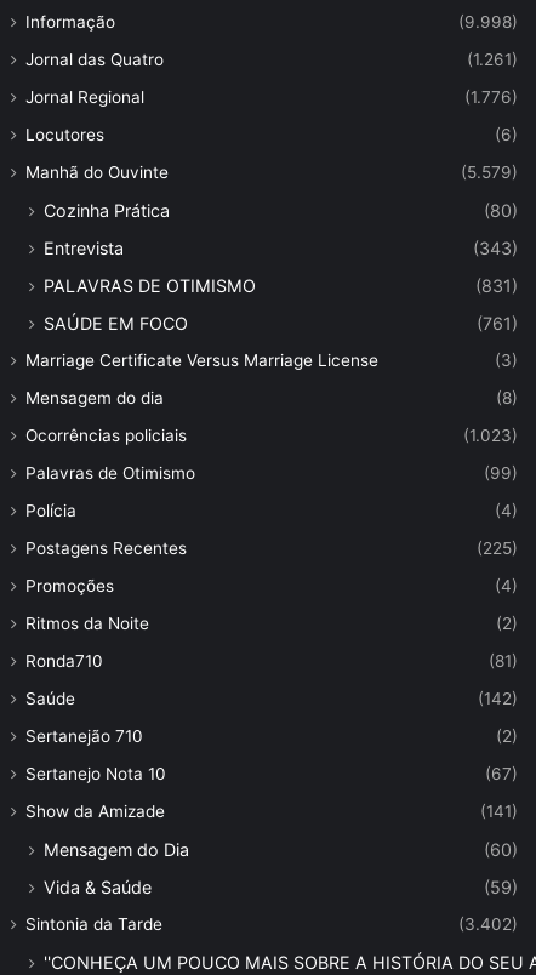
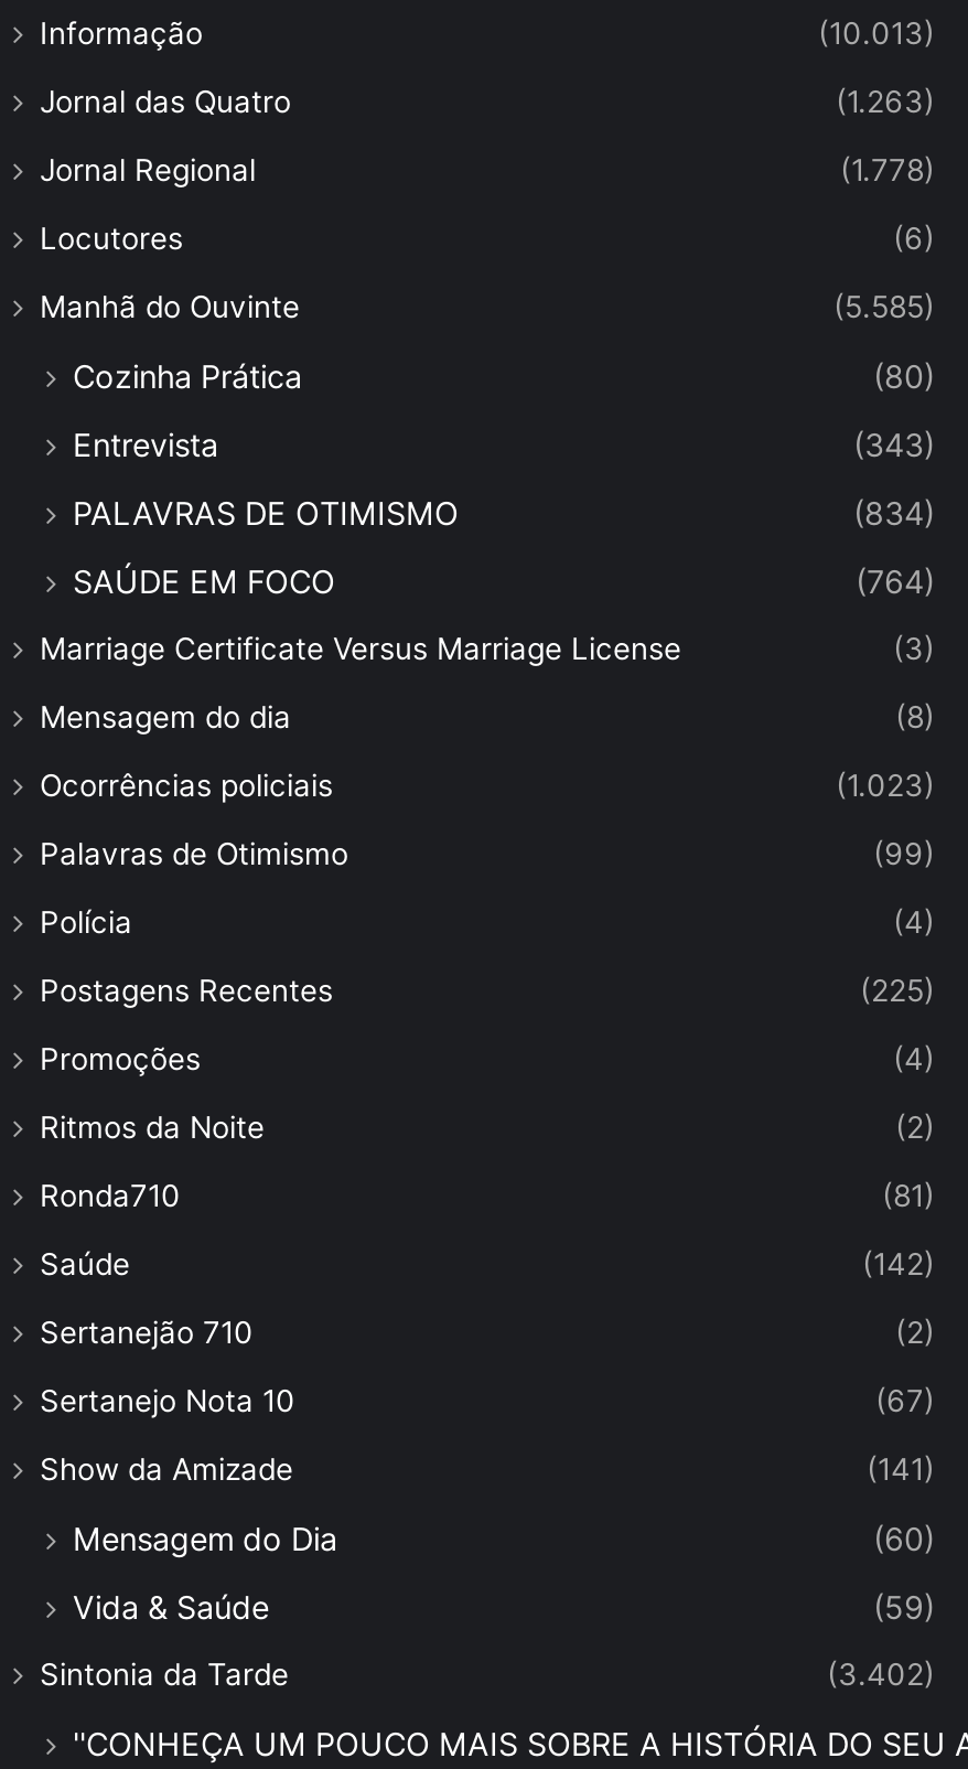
[458,12,518,31] (9.998) -> [818,17,935,52] (10.013)
[467,49,518,69] (1.261) -> [836,85,935,120] (1.263)
[464,87,518,106] (1.776) -> [840,153,935,189] (1.778)
[461,162,518,181] (5.579) -> [833,290,935,325] (5.585)
[475,275,518,295] (831) -> [853,495,935,533] (834)
[477,312,518,333] (761) -> [856,564,935,601] (764)

